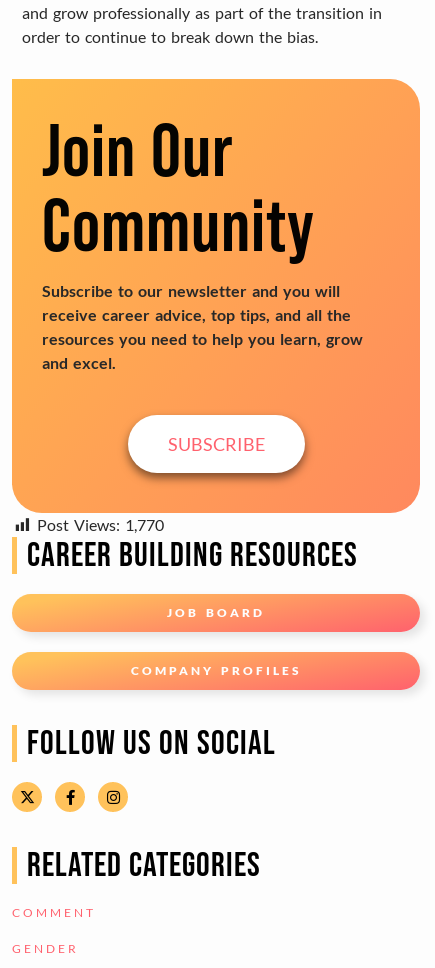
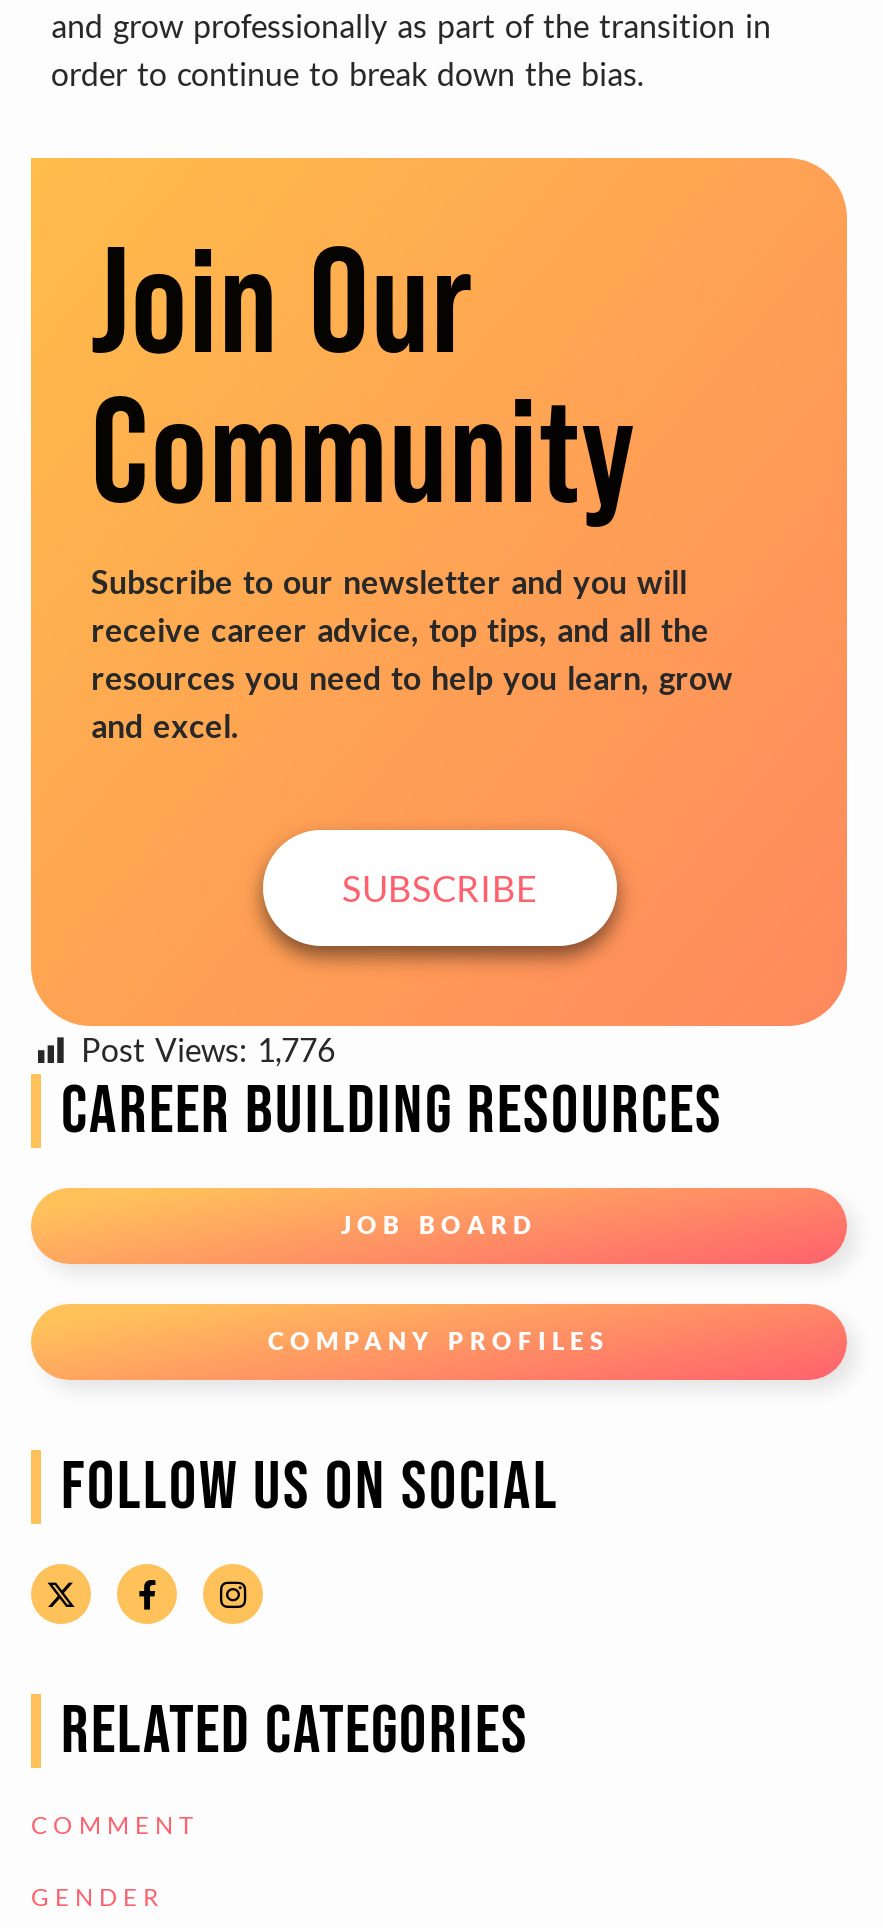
[37,515,164,534] Post Views: 1,770 -> [81,1030,335,1068] Post Views: 1,776

